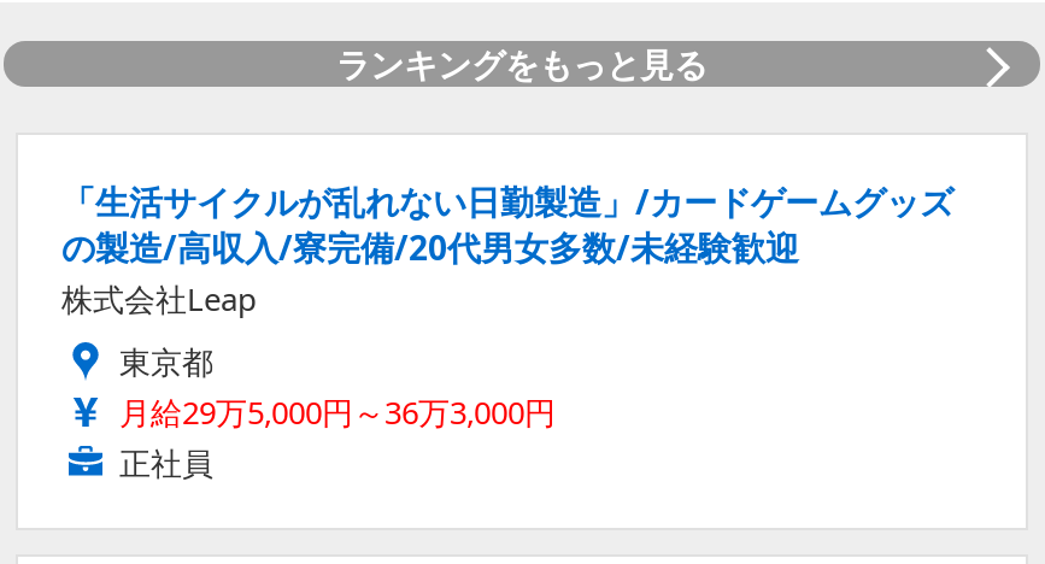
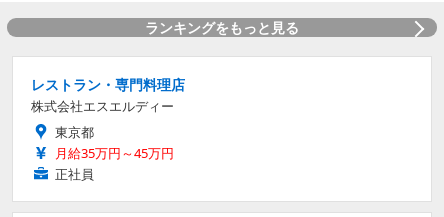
[61,178,953,321] 「生活サイクルが乱れない日勤製造」/カードゲームグッズ | の製造/高収入/寮完備/20代男女多数/未経験歓迎 | 株式会社Leap -> [31,75,185,115] レストラン・専門料理店 | 株式会社エスエルディー
[119,390,556,434] 月給29万5,000円～36万3,000円 -> [55,144,174,162] 月給35万円～45万円

